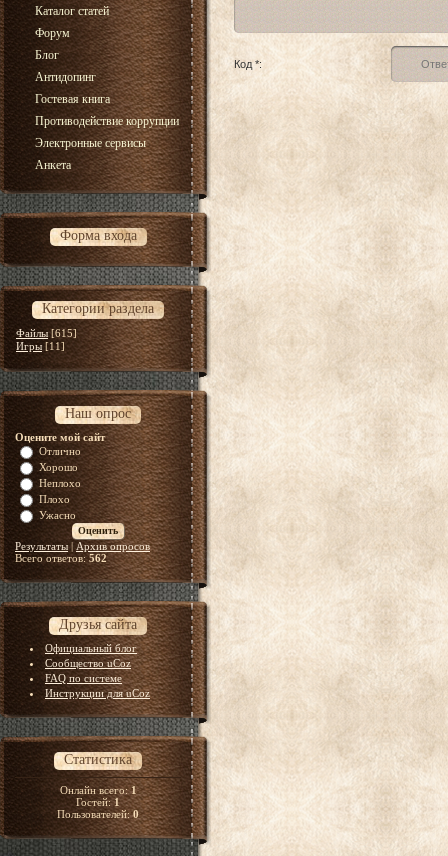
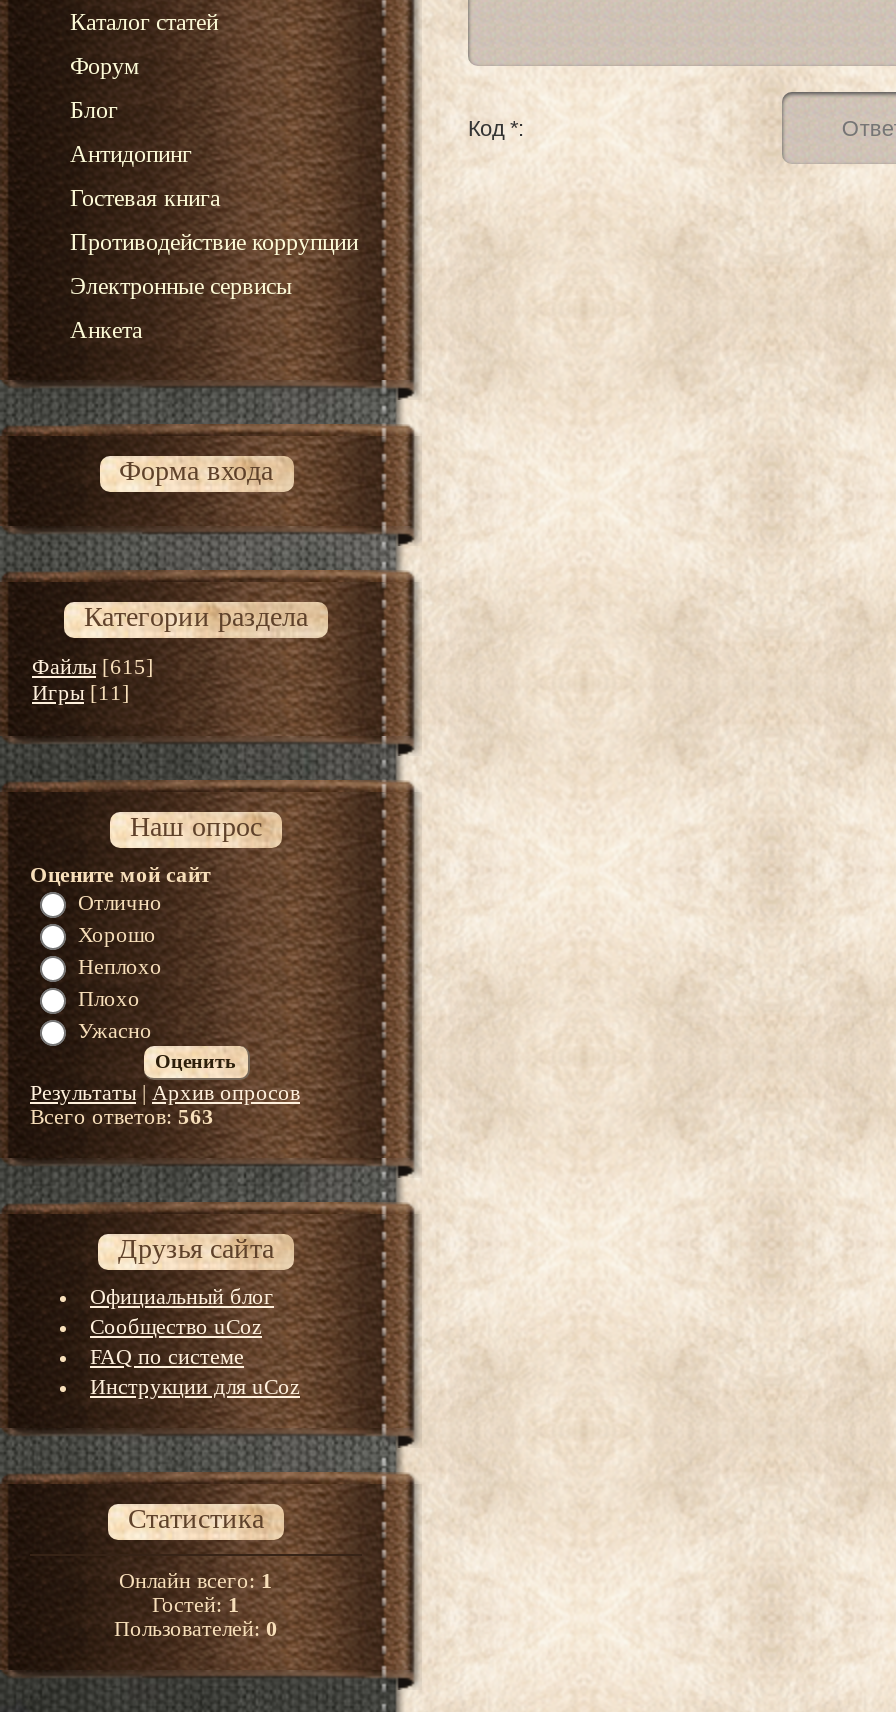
[15,552,107,564] Всего ответов:562 -> [30,1104,214,1128] Всего ответов:563

